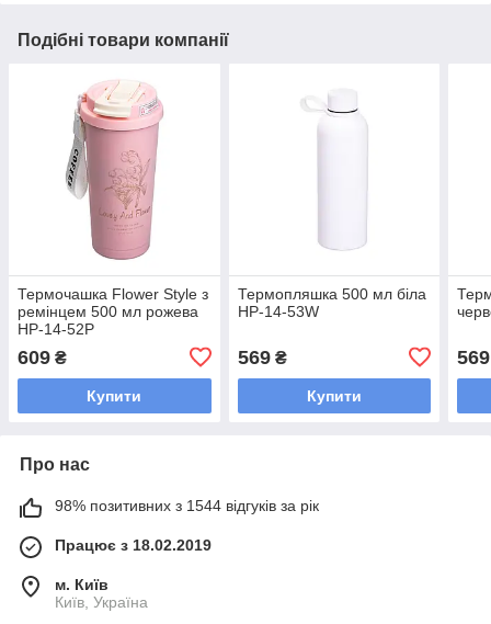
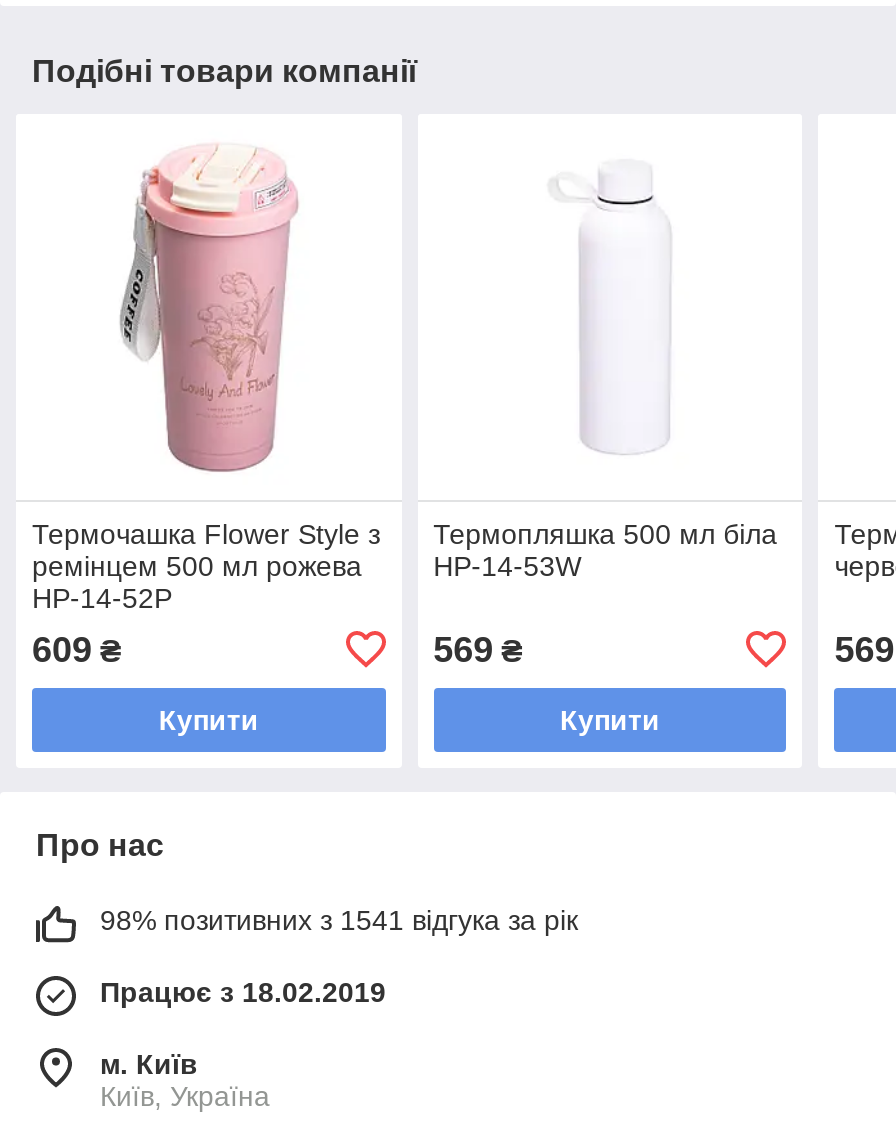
[55,497,319,514] 98% позитивних з 1544 відгуків за рік -> [100,904,578,936] 98% позитивних з 1541 відгука за рік

